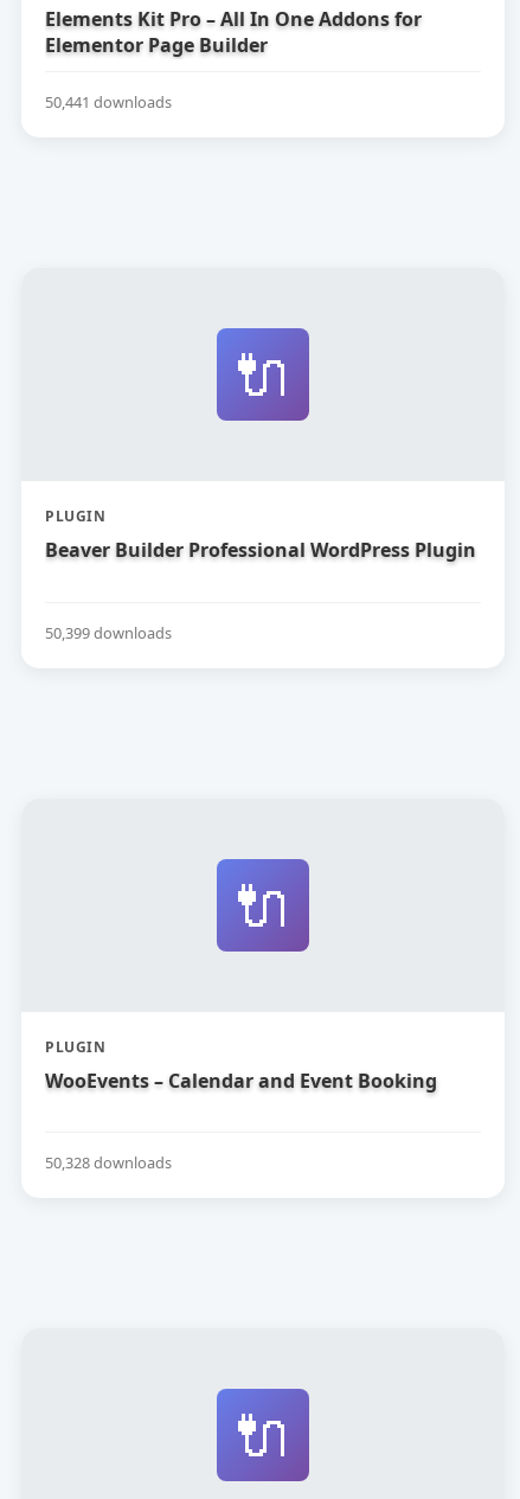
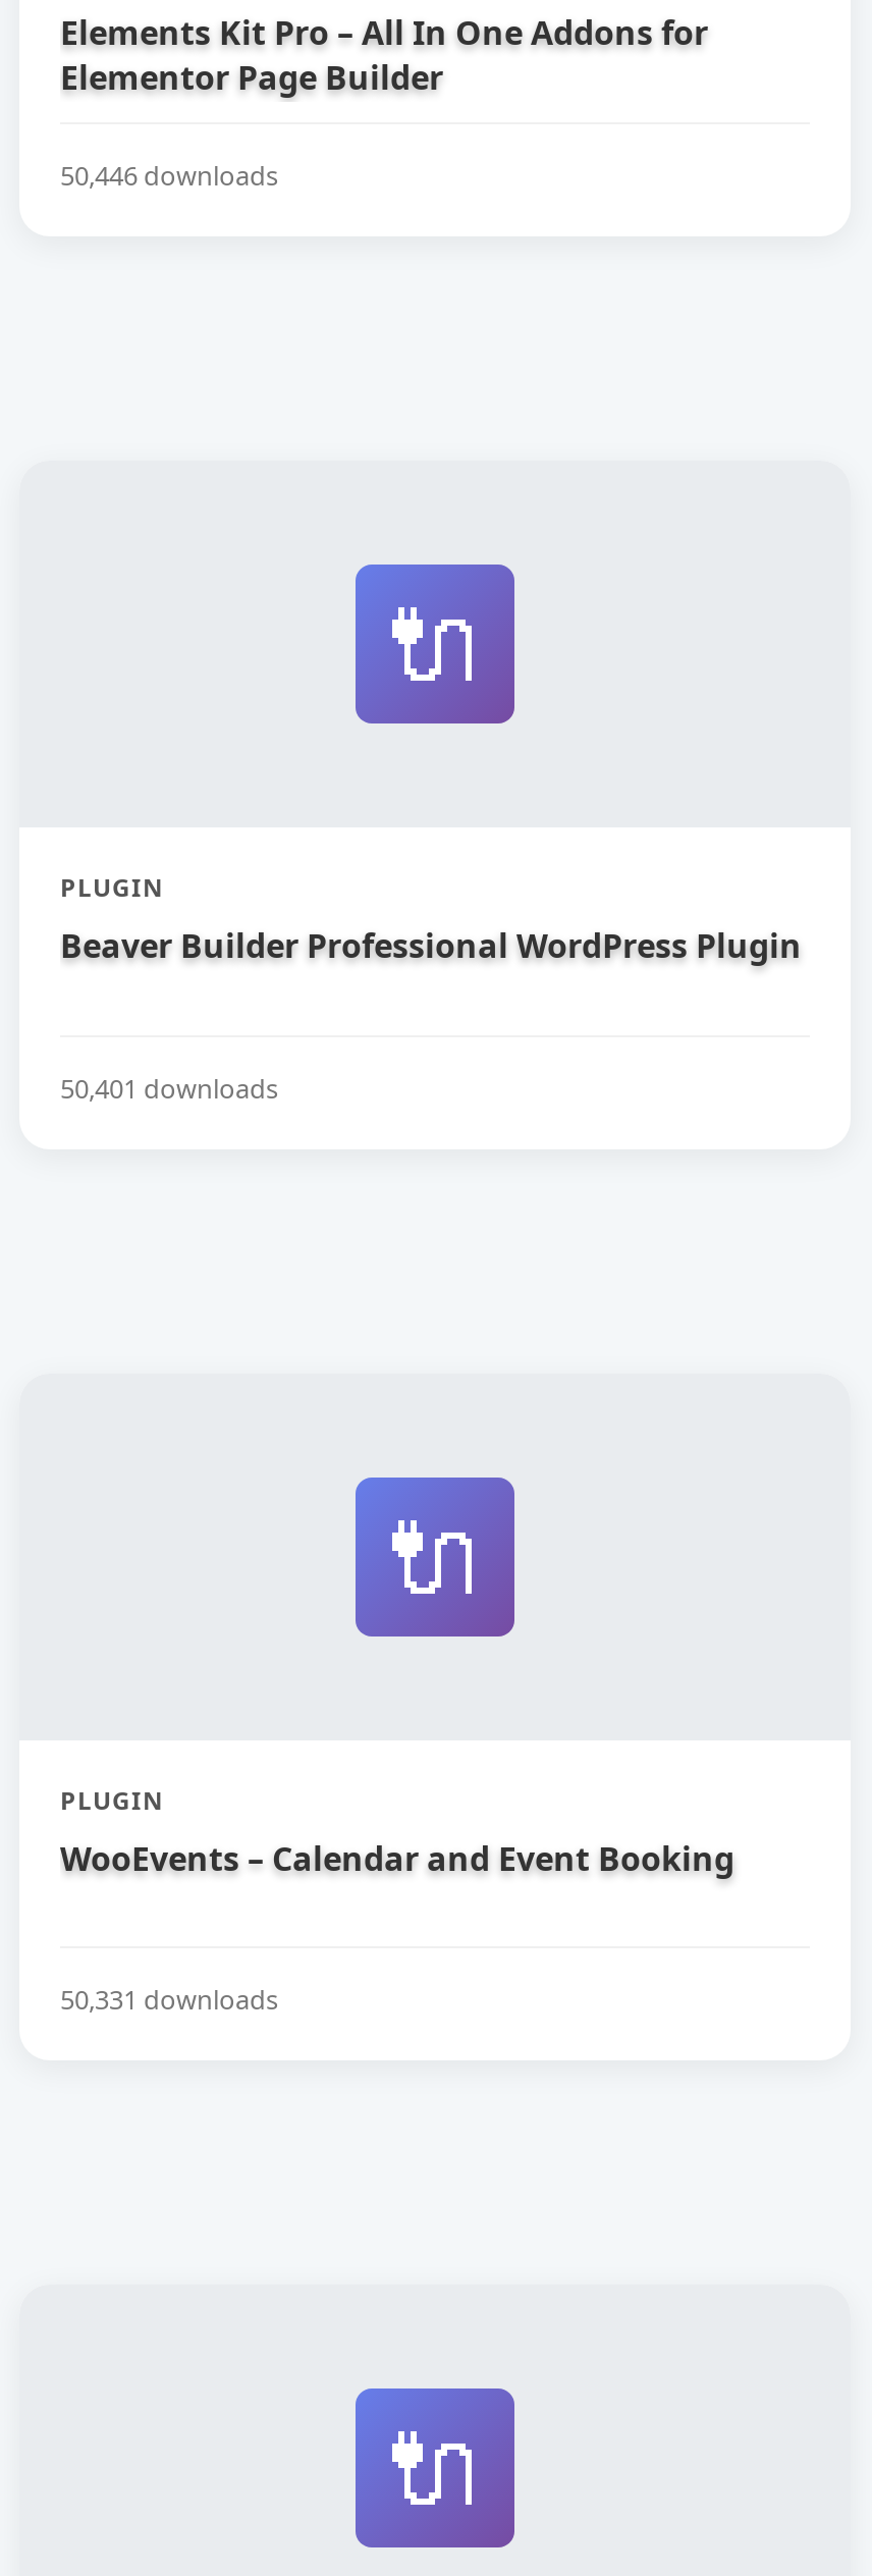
[45,91,172,112] 50,441 downloads -> [60,157,278,193] 50,446 downloads
[45,622,172,643] 50,399 downloads -> [60,1069,278,1106] 50,401 downloads
[45,1152,172,1174] 50,328 downloads -> [60,1982,278,2018] 50,331 downloads

